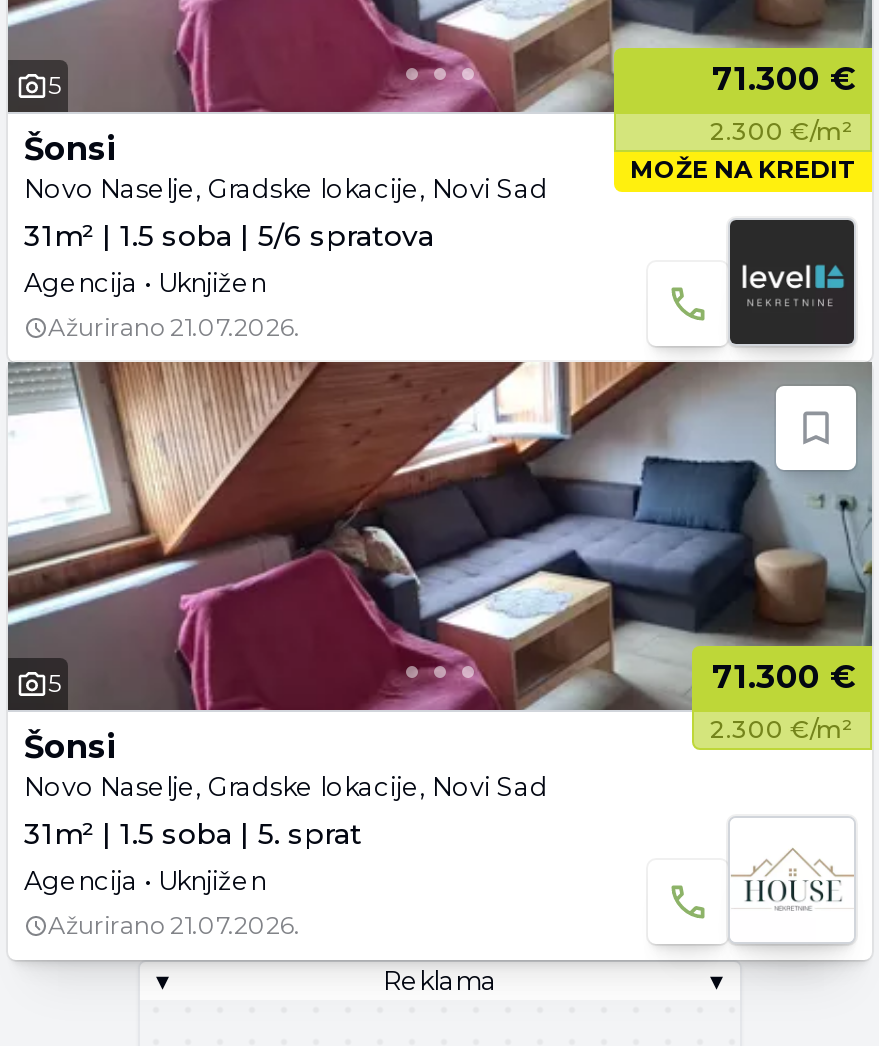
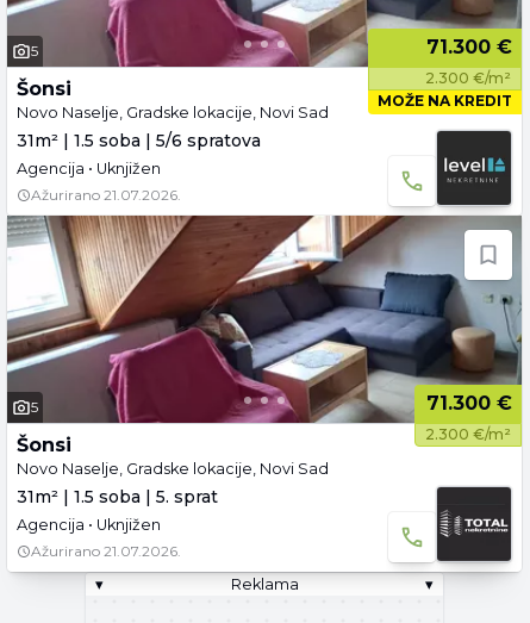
[730,818,854,942] [image] -> [436,486,512,562] [image]

